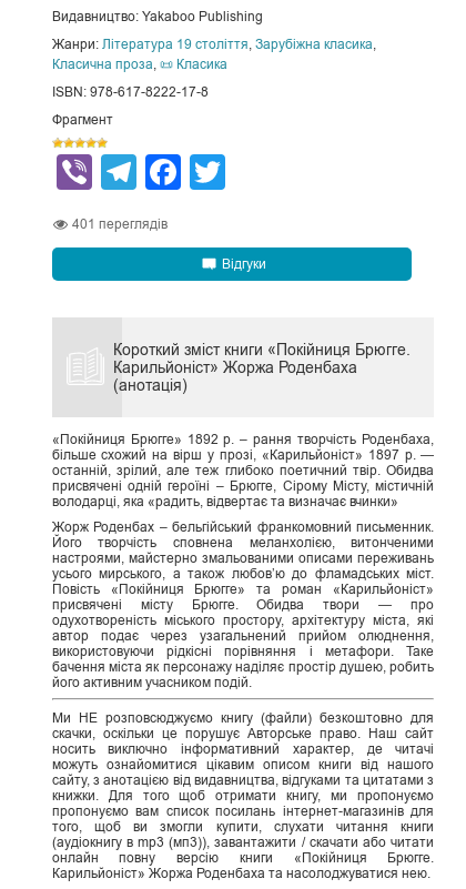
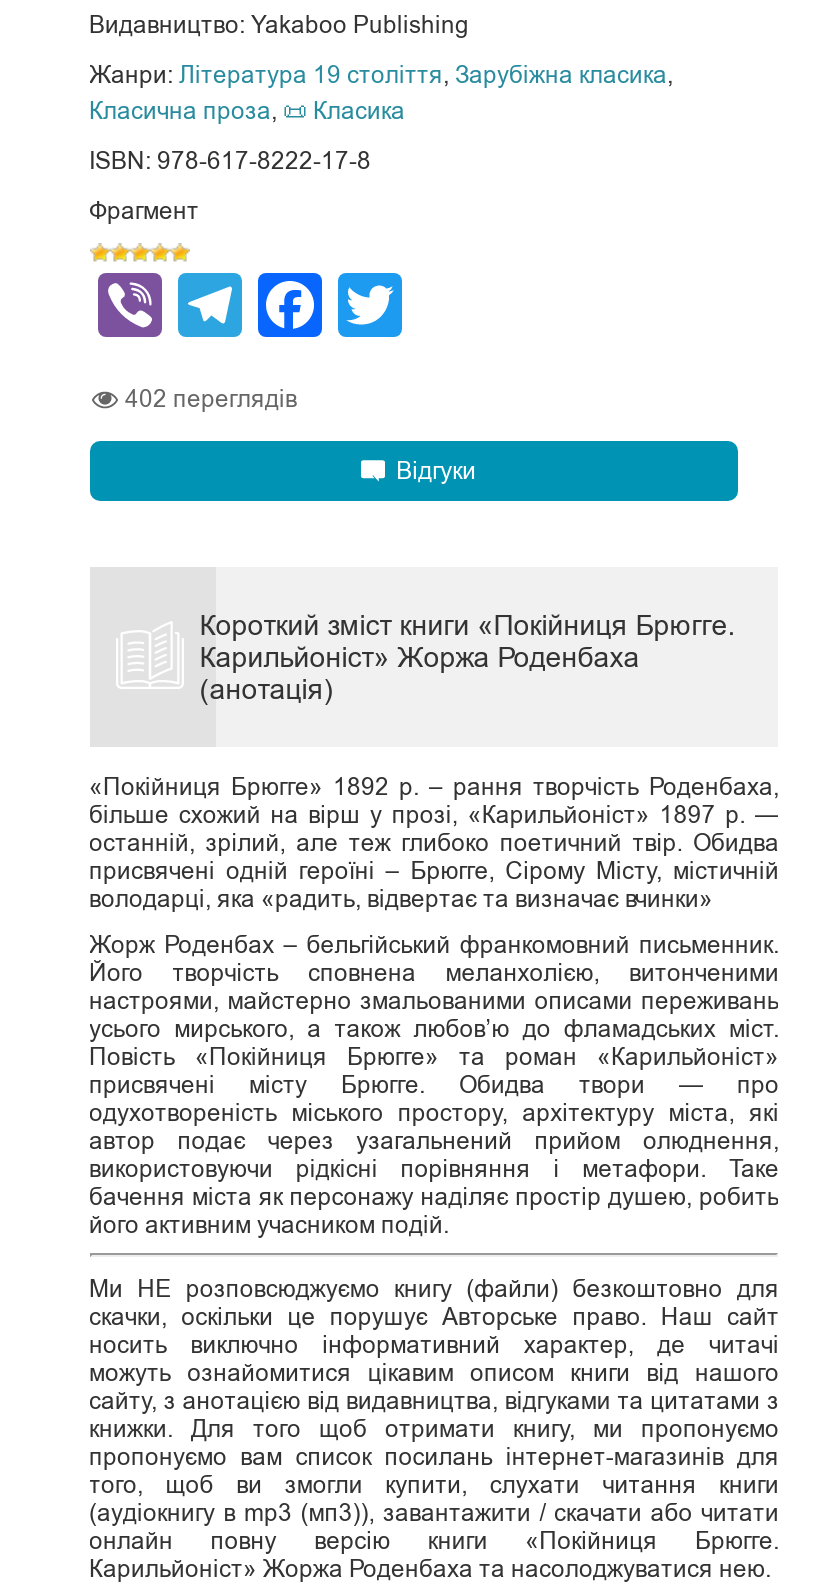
[72,216,167,232] 401 переглядів -> [125,385,297,413] 402 переглядів

